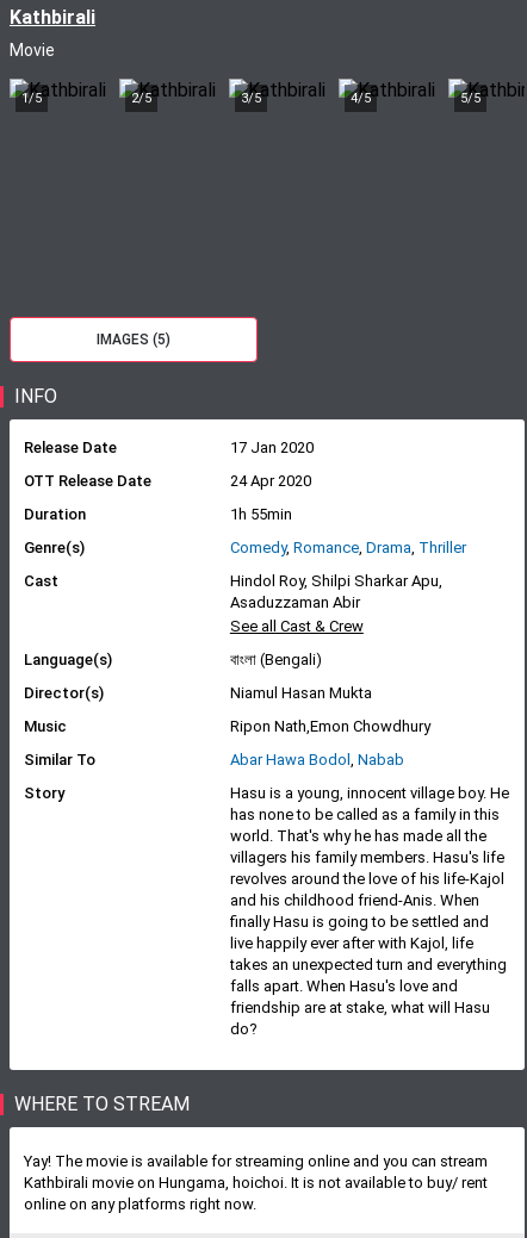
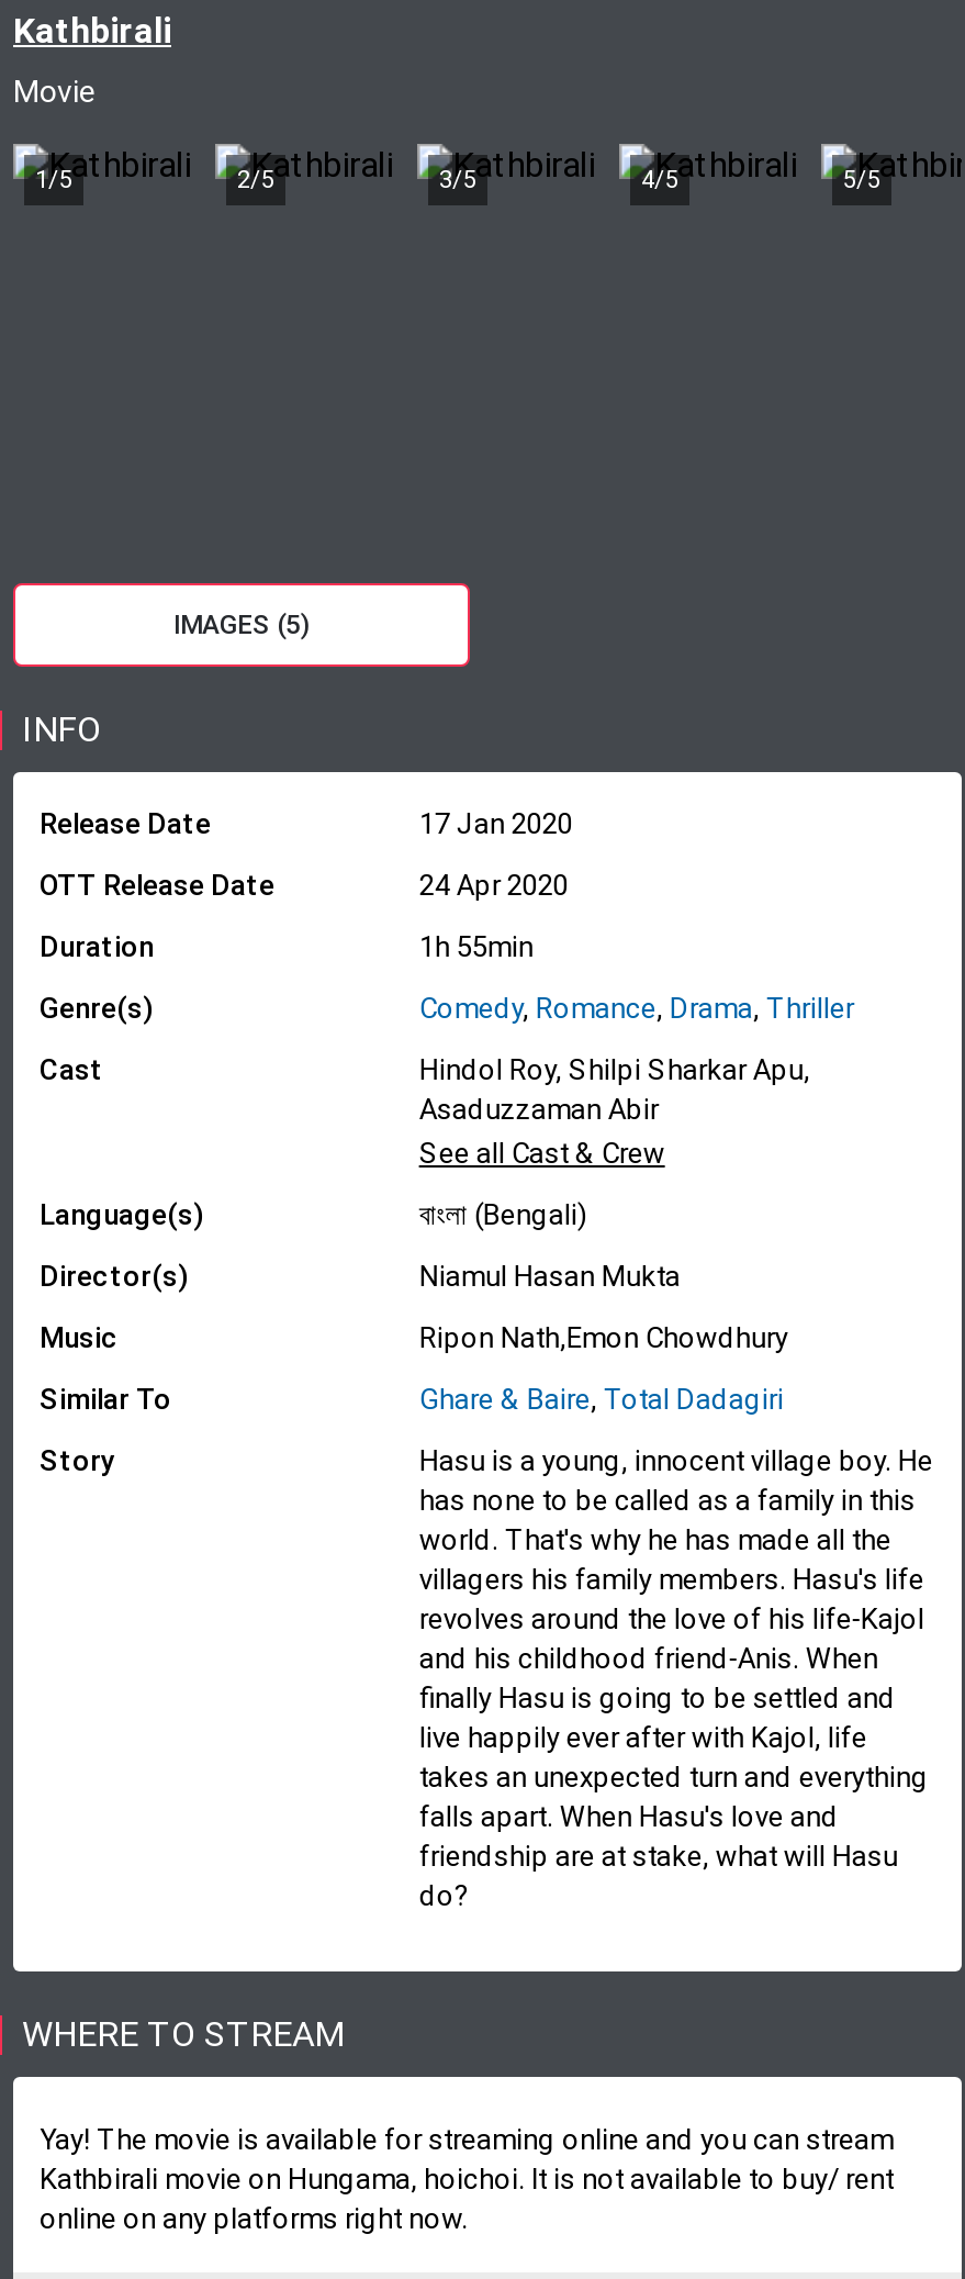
[230,751,404,769] Abar Hawa Bodol, Nabab -> [419,1383,783,1416] Ghare & Baire, Total Dadagiri

